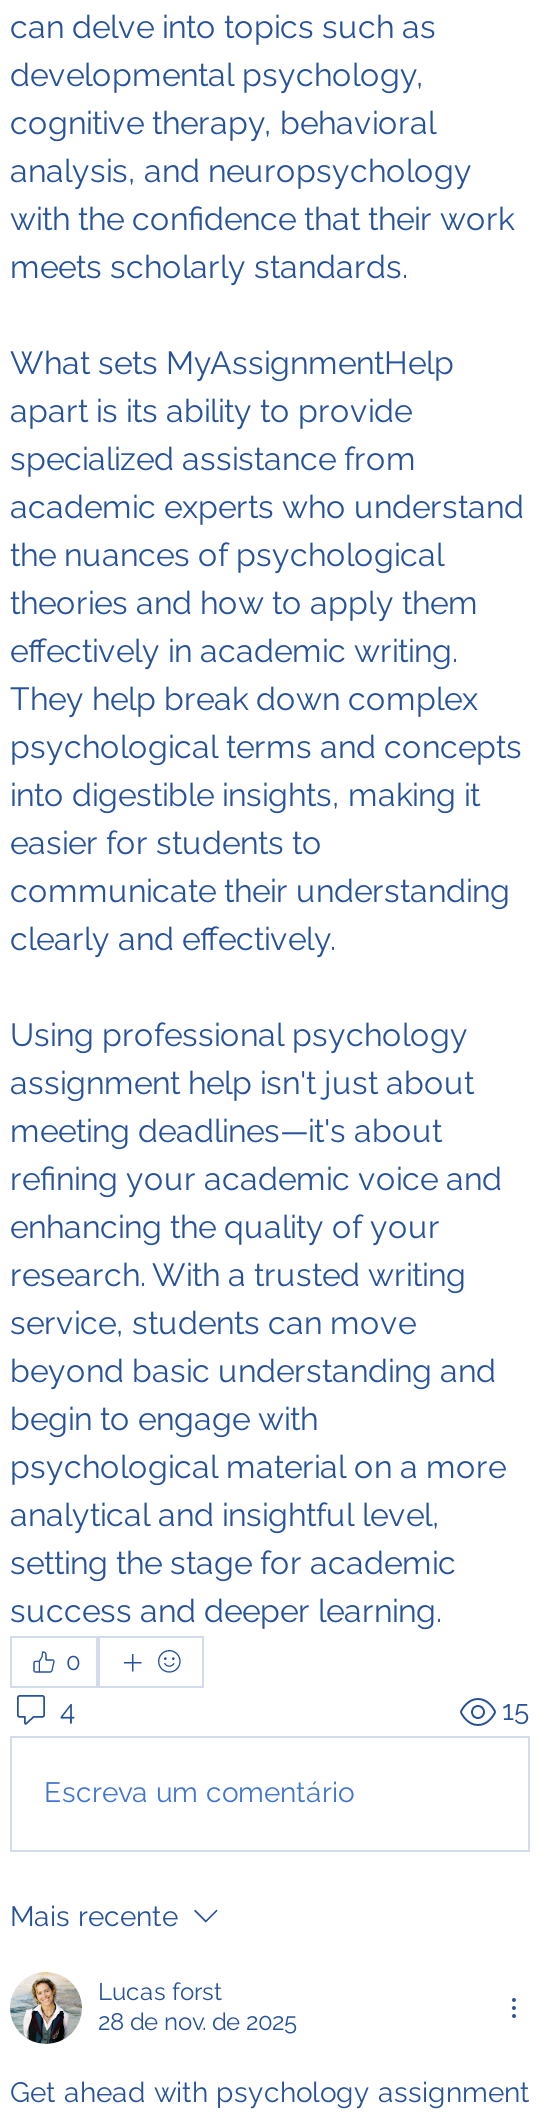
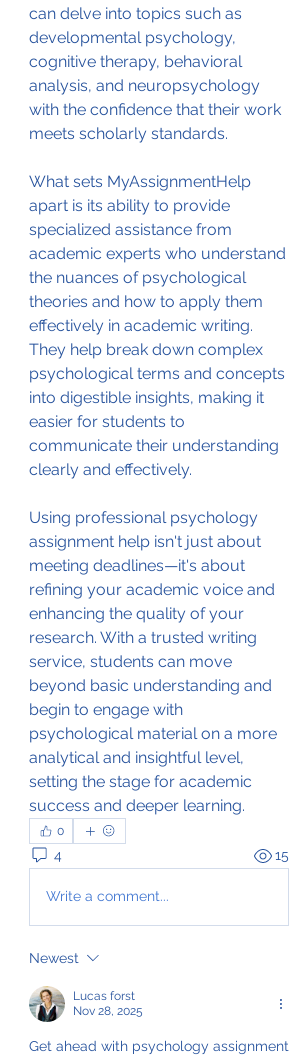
[44,1776,354,1808] Escreva um comentário -> [46,888,169,904] Write a comment...
[10,1899,178,1931] Mais recente -> [29,950,79,966] Newest
[98,2007,298,2035] 28 de nov. de 2025 -> [73,1004,143,1018] Nov 28, 2025

